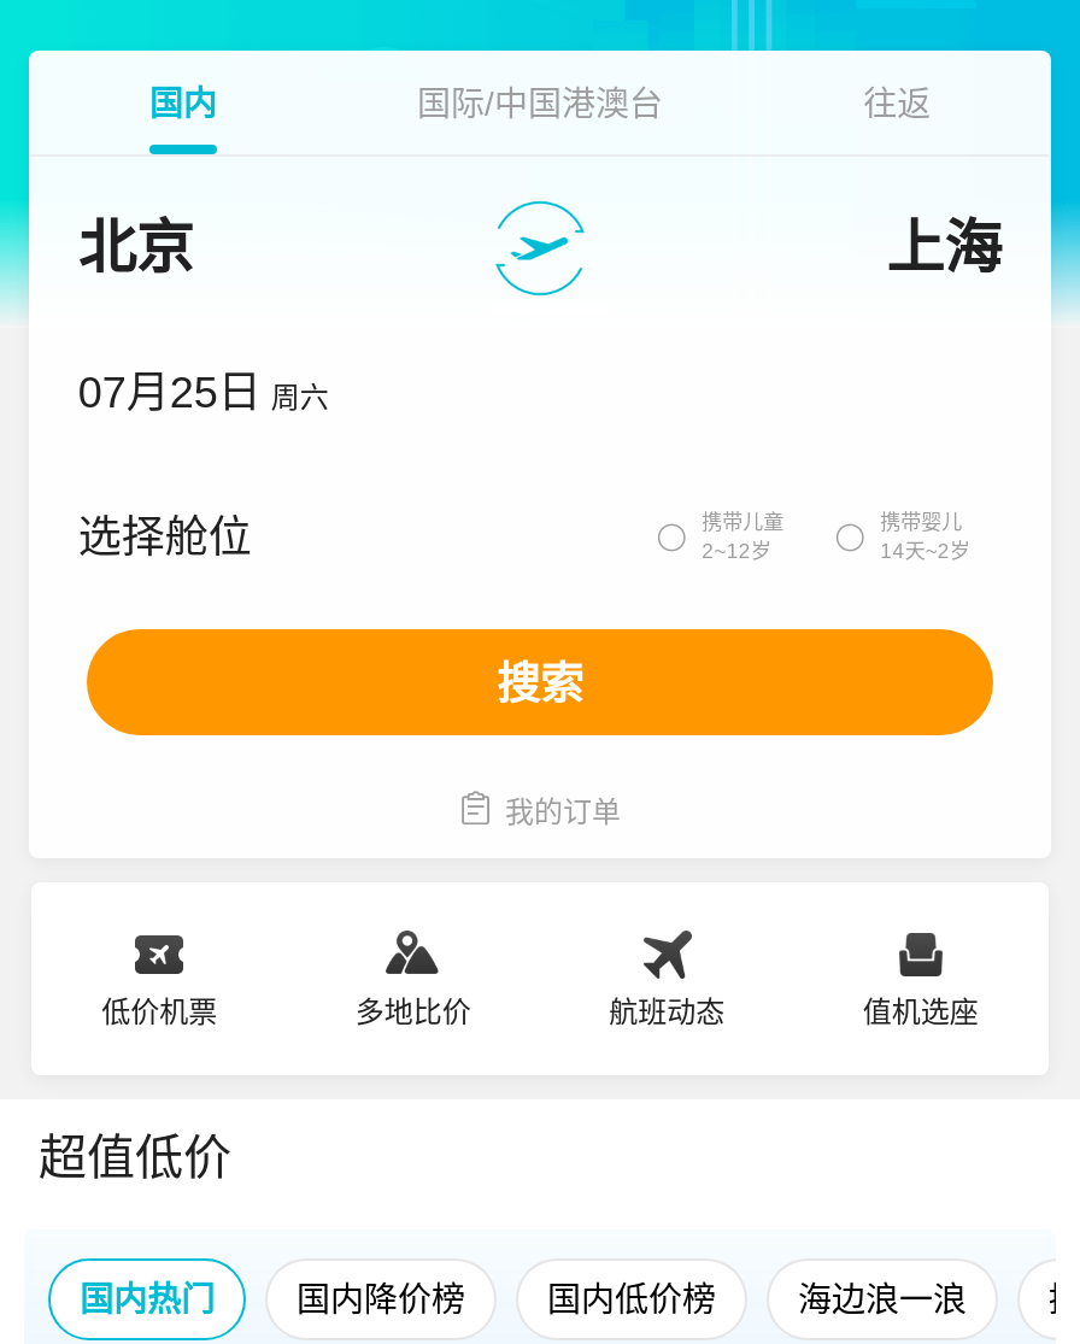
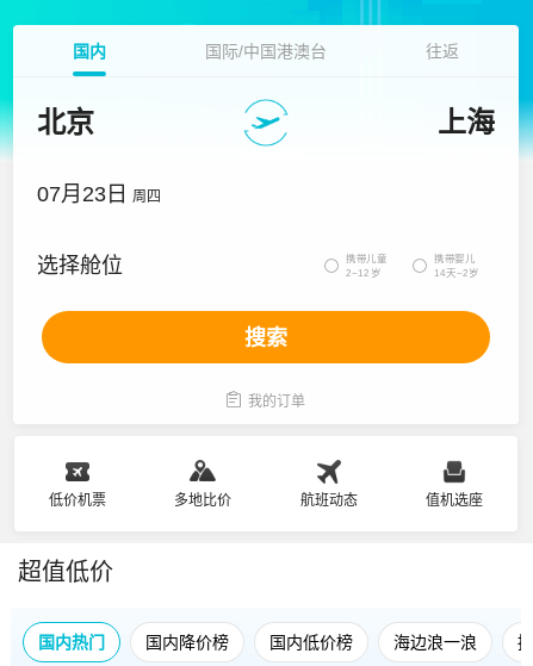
[78,369,329,417] 07月25日 周六 -> [37,182,161,206] 07月23日 周四

